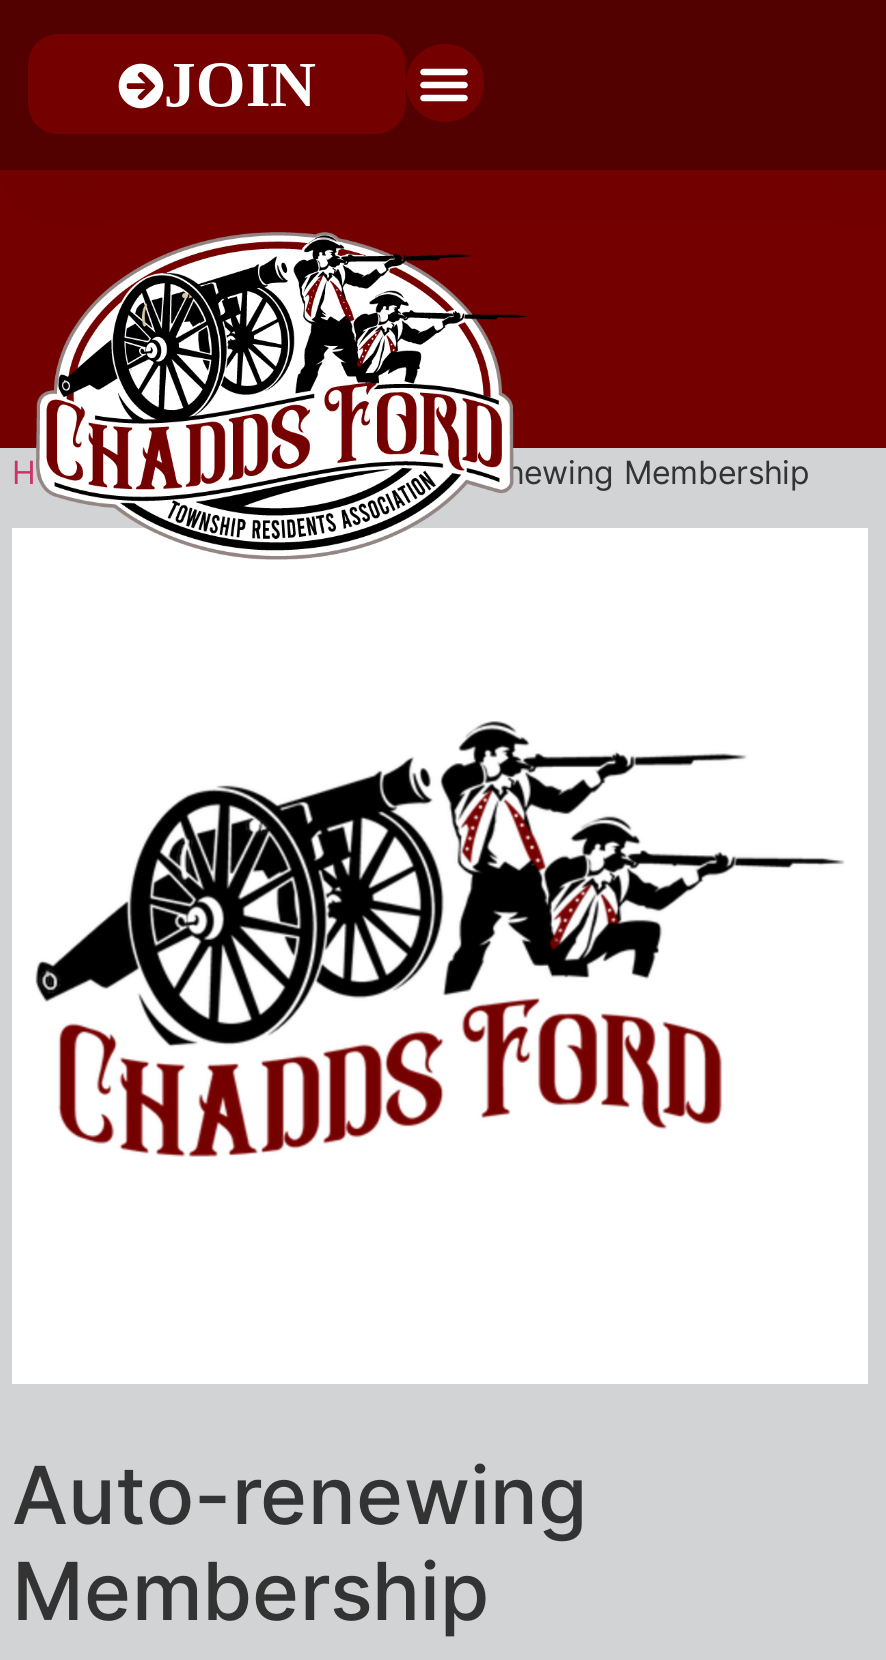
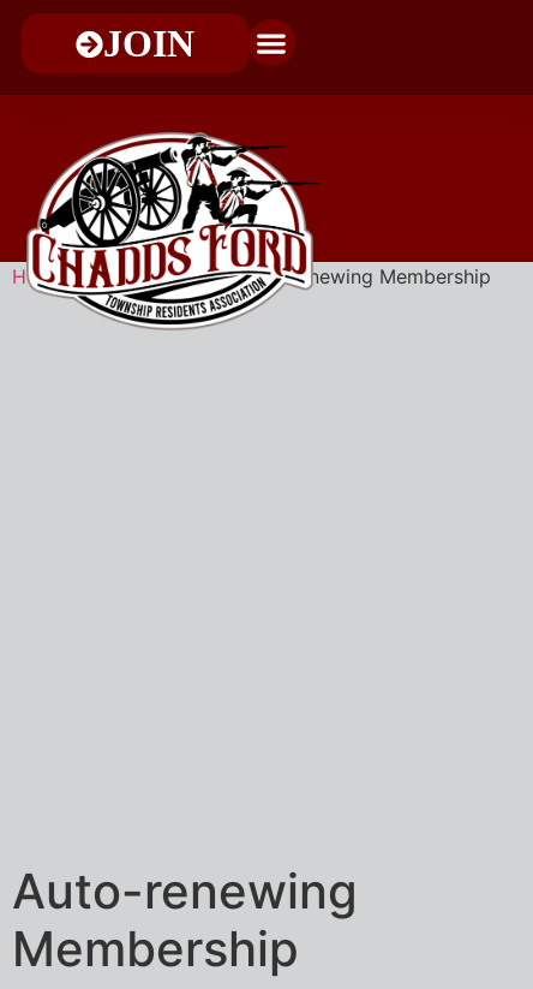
[12,528,868,1384] [image] -> none

